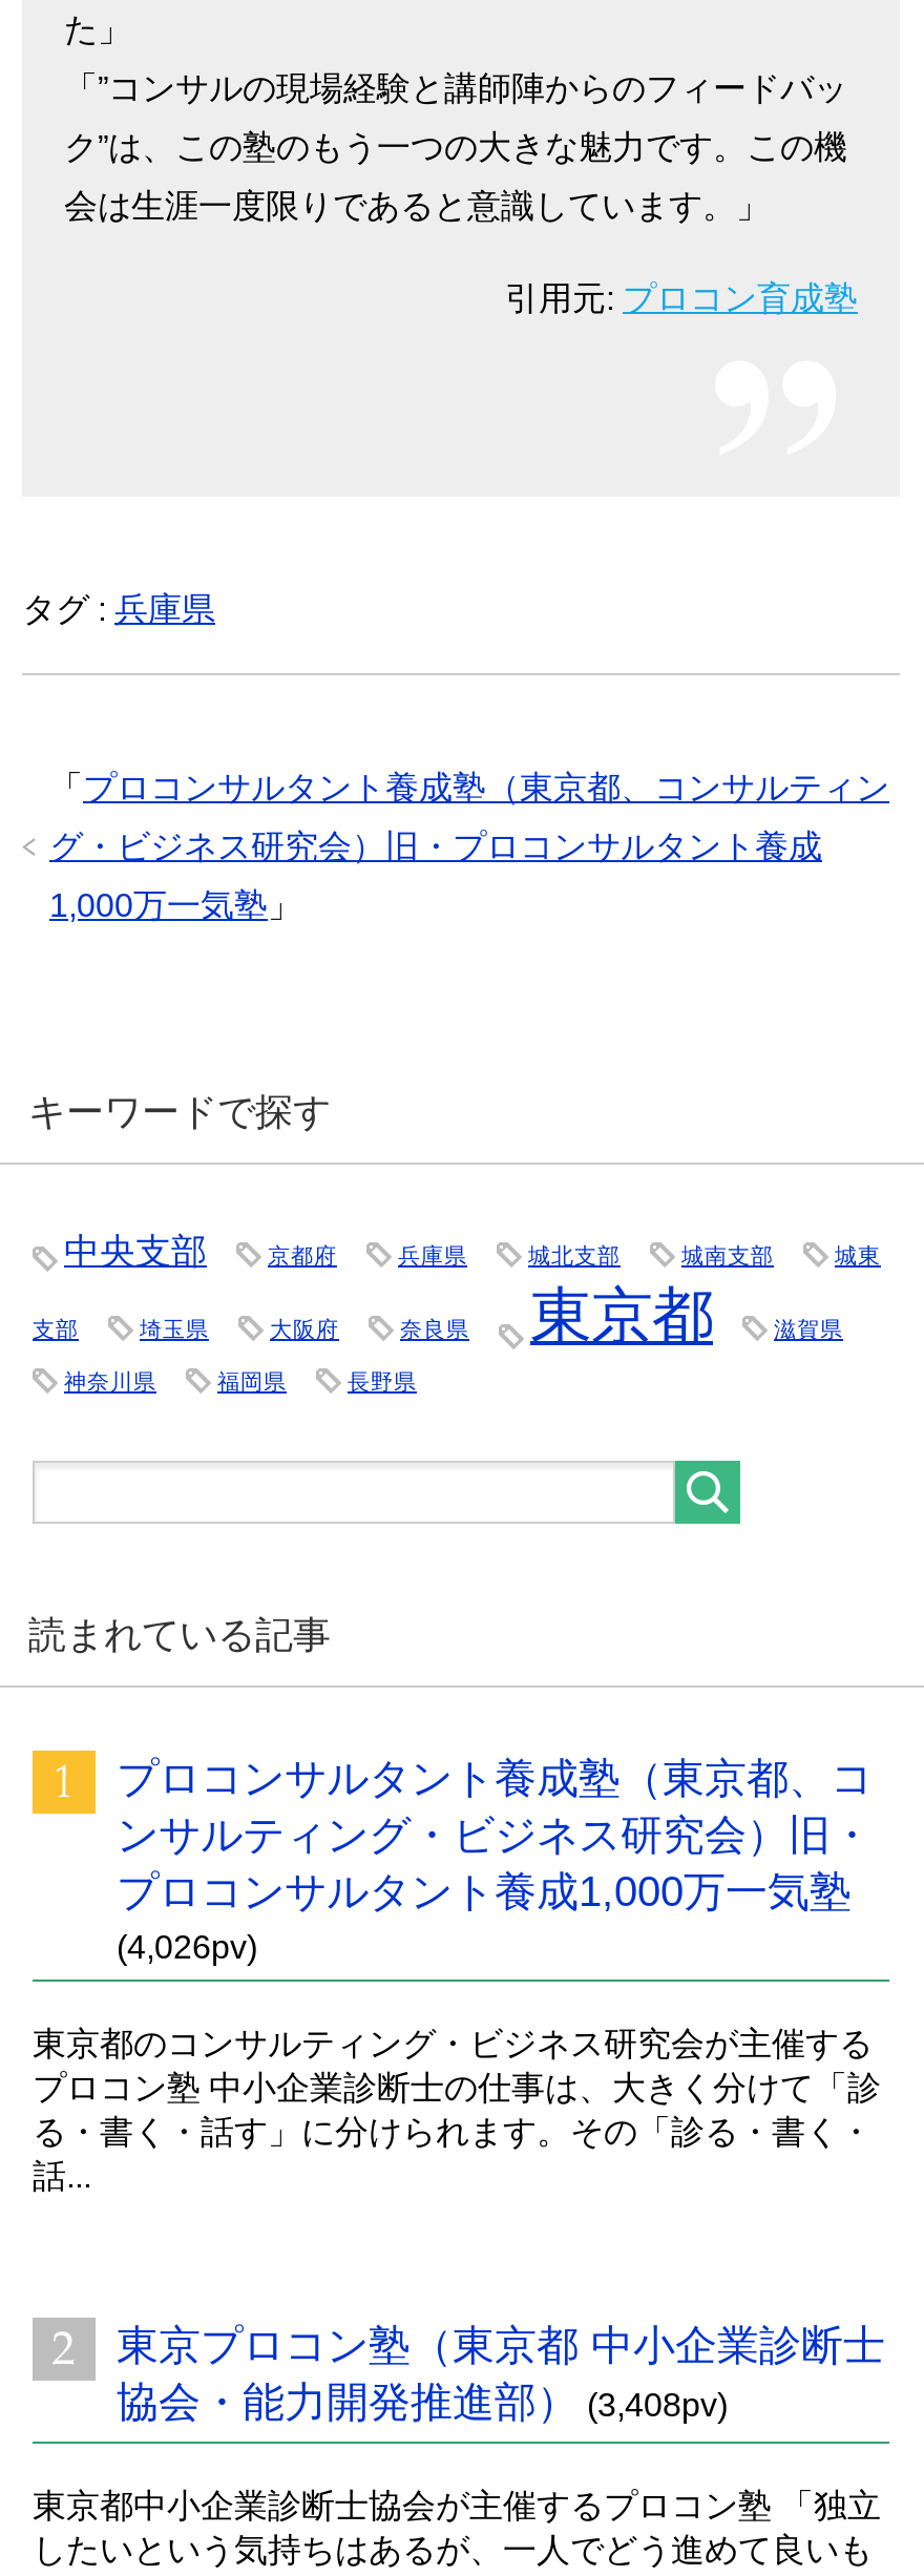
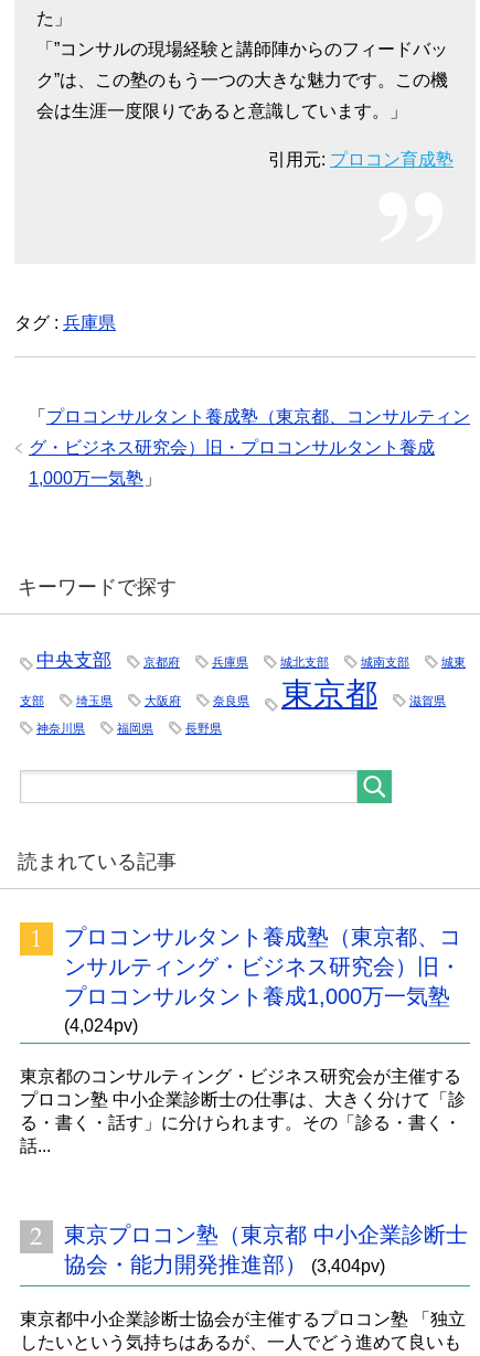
[117,1930,257,1966] (4,026pv) -> [64,1017,138,1035] (4,024pv)
[117,2379,728,2426] 協会・能力開発推進部）(3,408pv) -> [64,1253,385,1277] 協会・能力開発推進部）(3,404pv)

